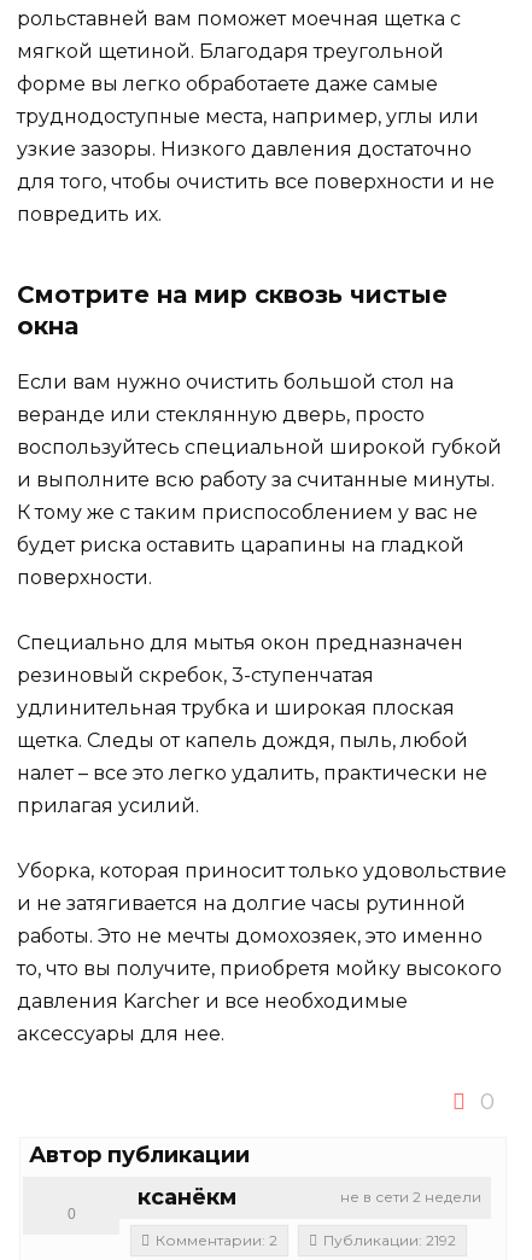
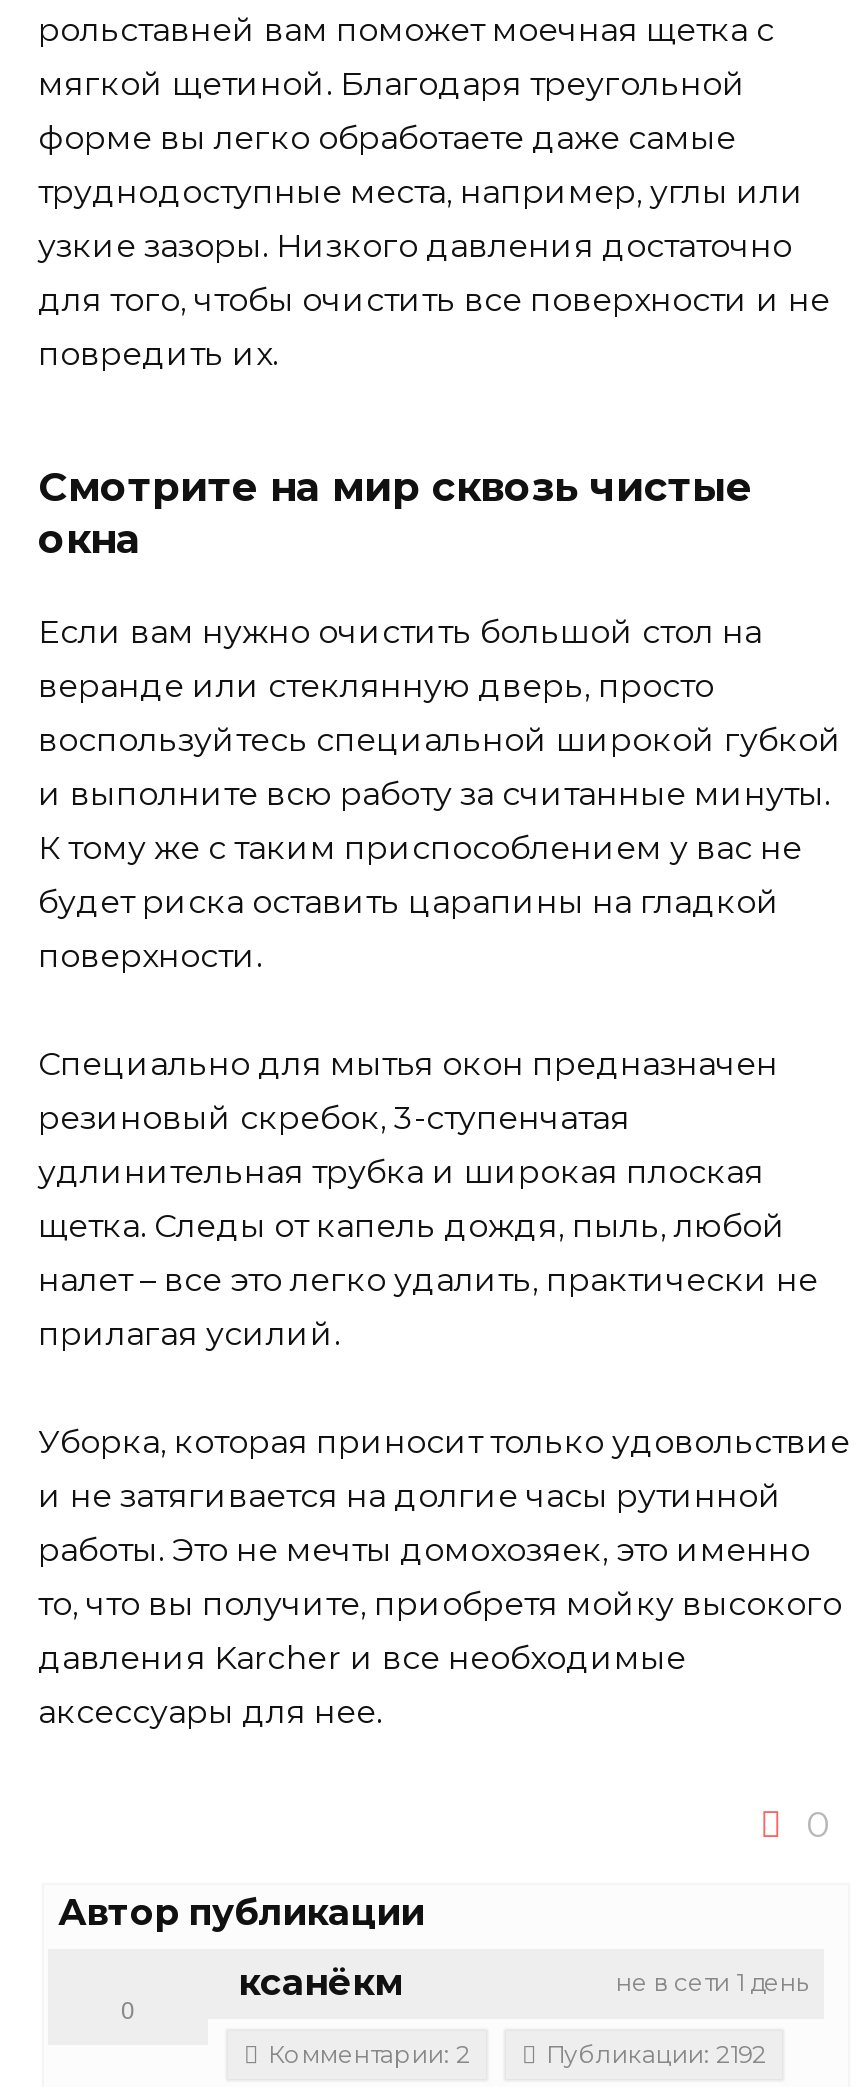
[340,1187,481,1205] не в сети 2 недели -> [616,1966,808,1996] не в сети 1 день

